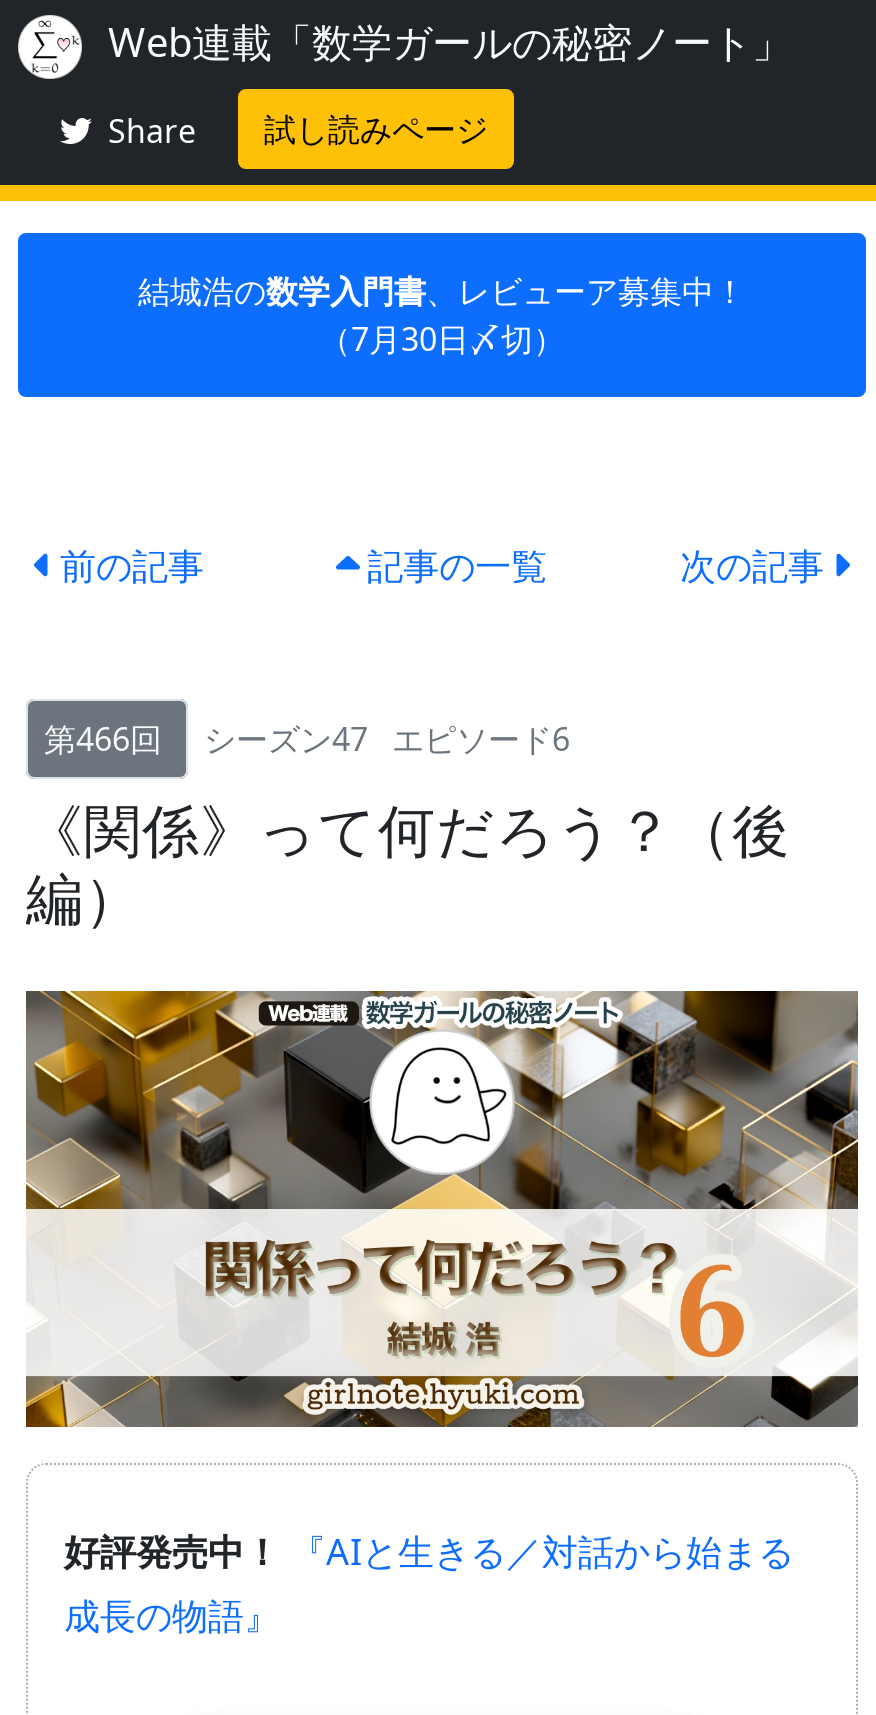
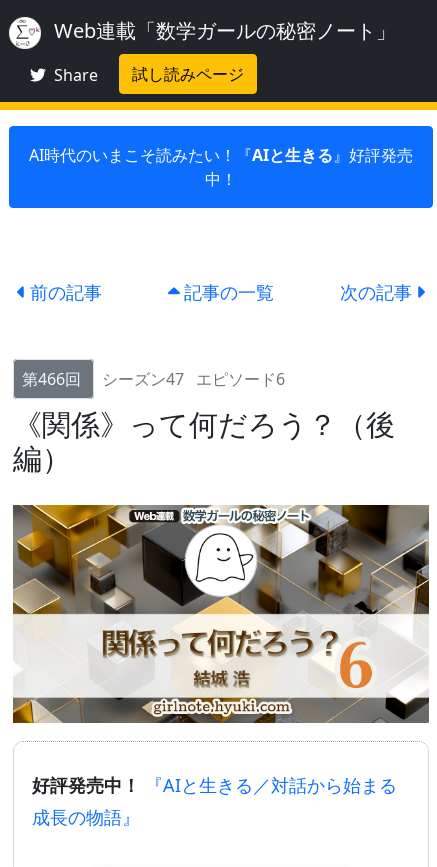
[138,269,746,361] 結城浩の数学入門書、レビューア募集中！ | （7月30日〆切） -> [29,144,413,190] AI時代のいまこそ読みたい！『AIと生きる』好評発売 | 中！

